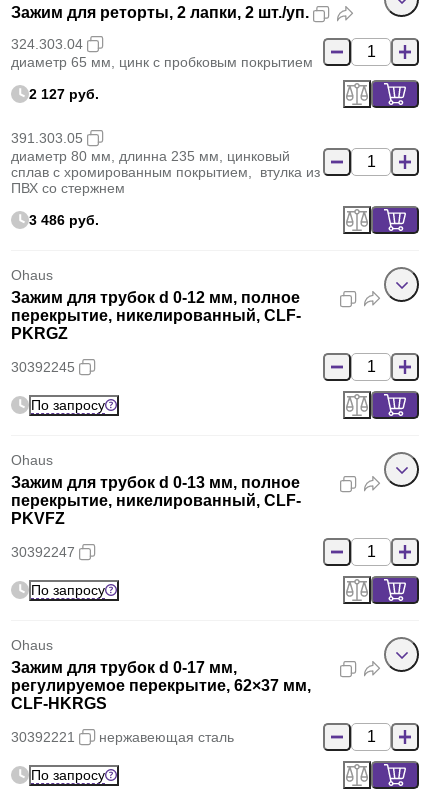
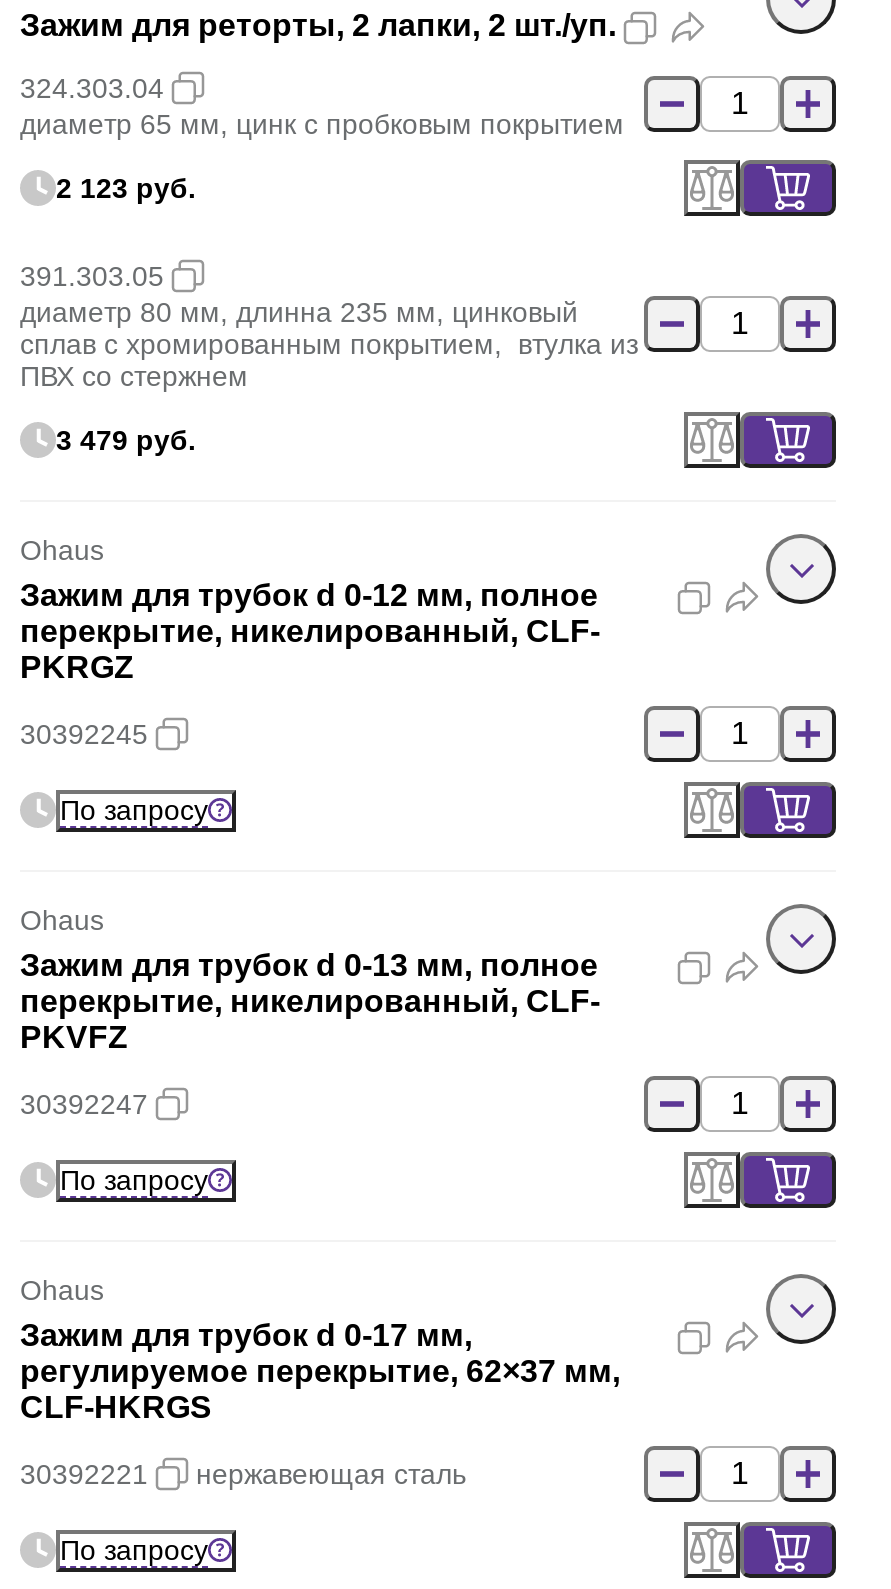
[29,86,99,102] 2 127 руб. -> [56,172,196,204] 2 123 руб.
[29,212,99,228] 3 486 руб. -> [56,424,196,456] 3 479 руб.

